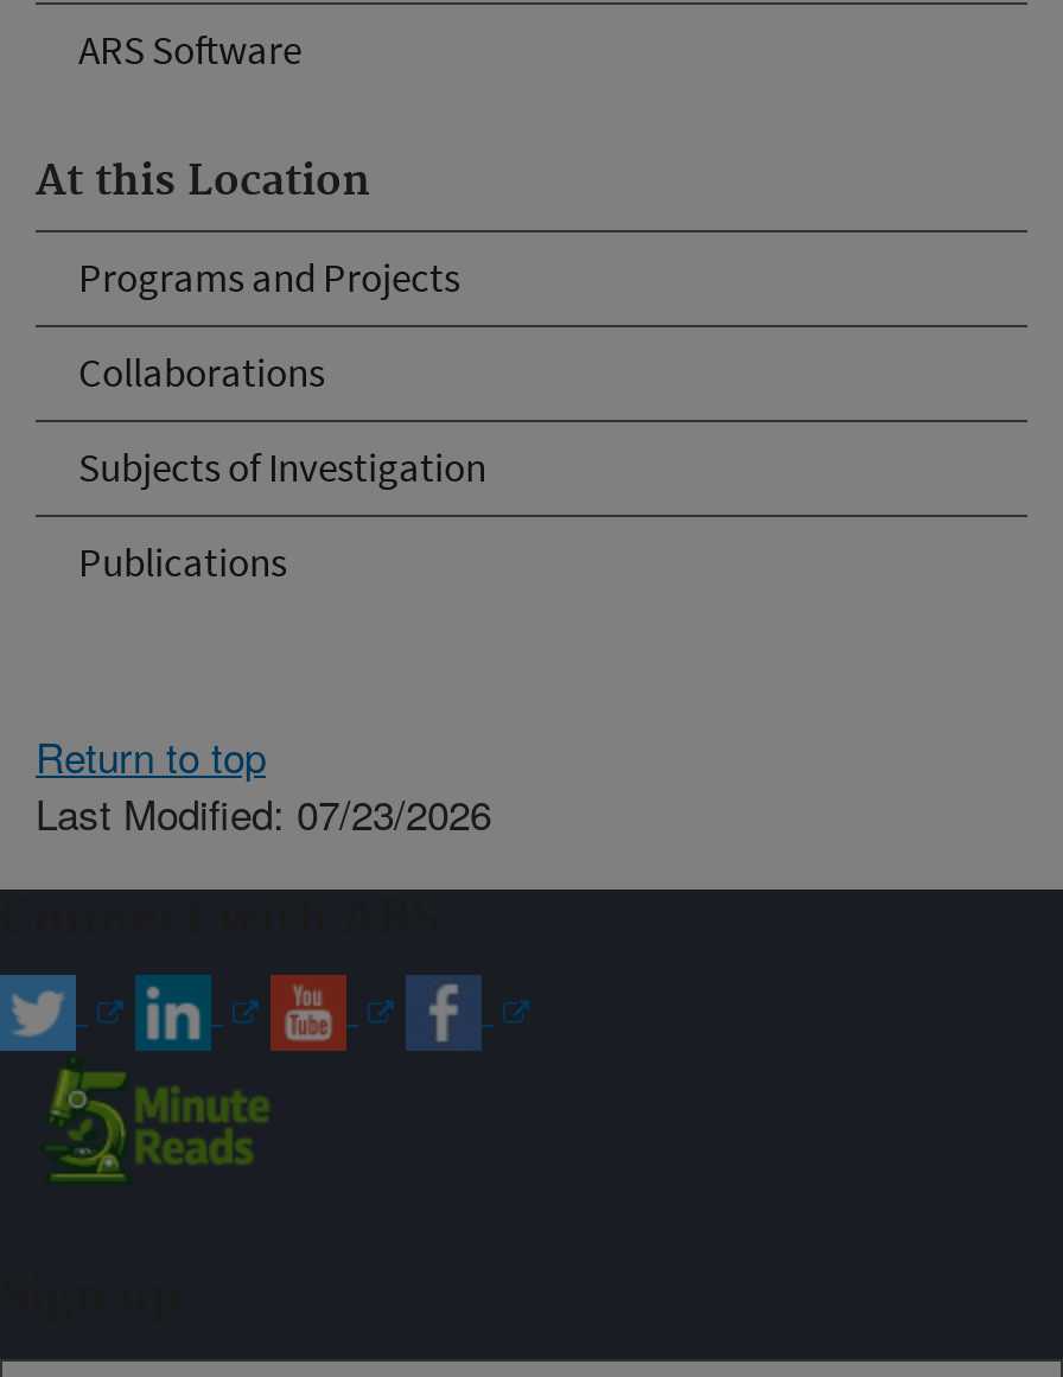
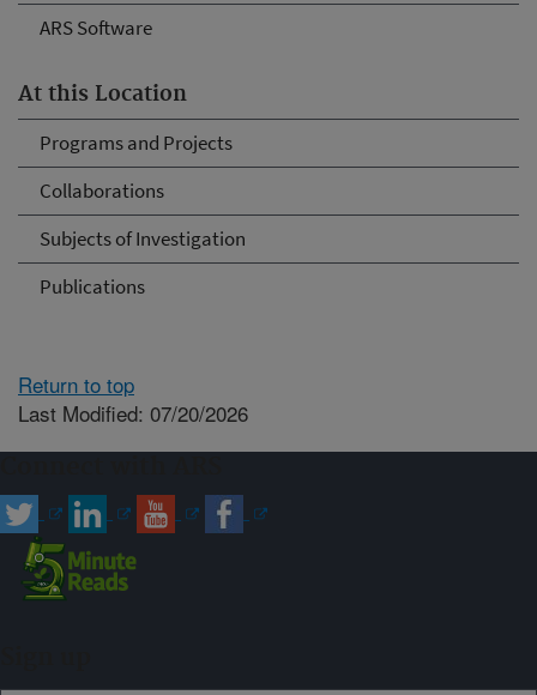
[36,782,491,841] Last Modified: 07/23/2026 -> [18,397,248,427] Last Modified: 07/20/2026

